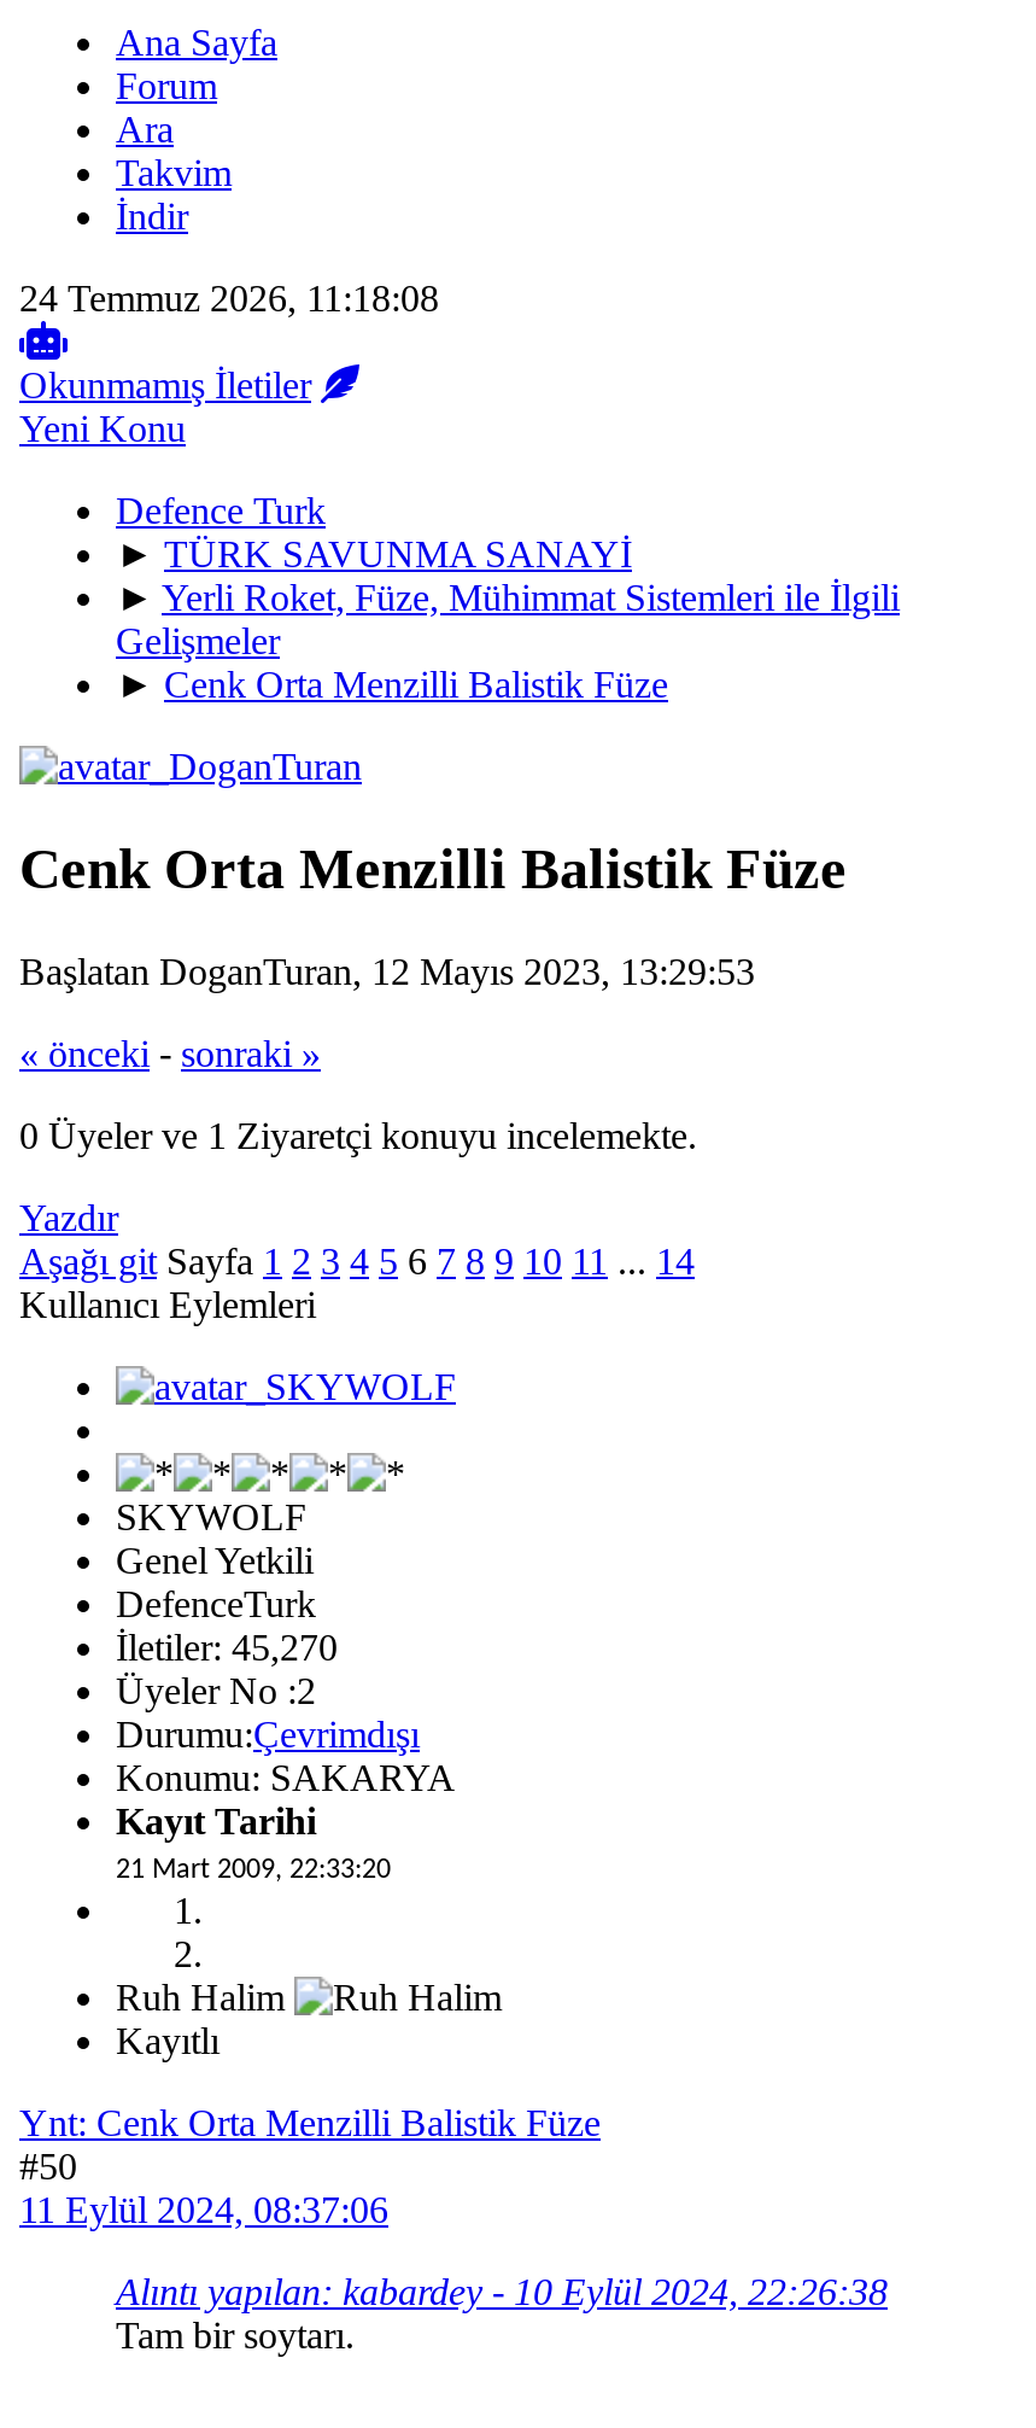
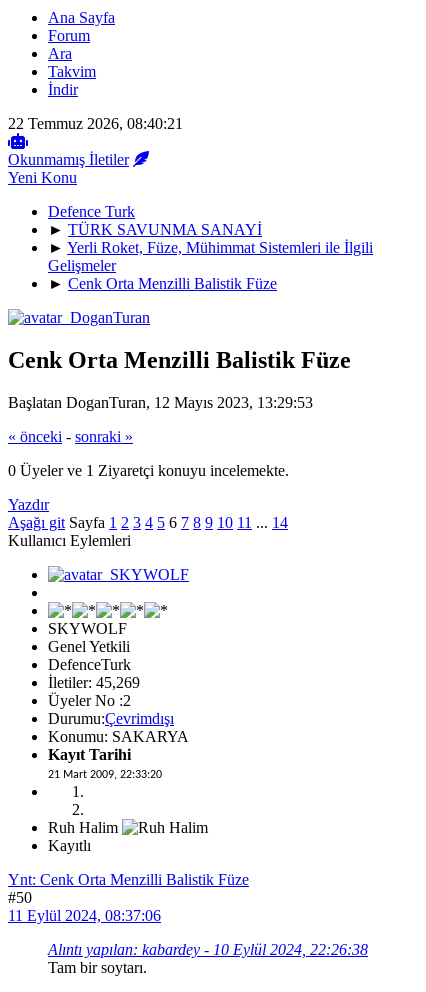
[19,278,439,319] 24 Temmuz 2026, 11:18:08 -> [8,115,183,132] 22 Temmuz 2026, 08:40:21
[116,1626,338,1667] İletiler: 45,270 -> [48,674,140,691] İletiler: 45,269

